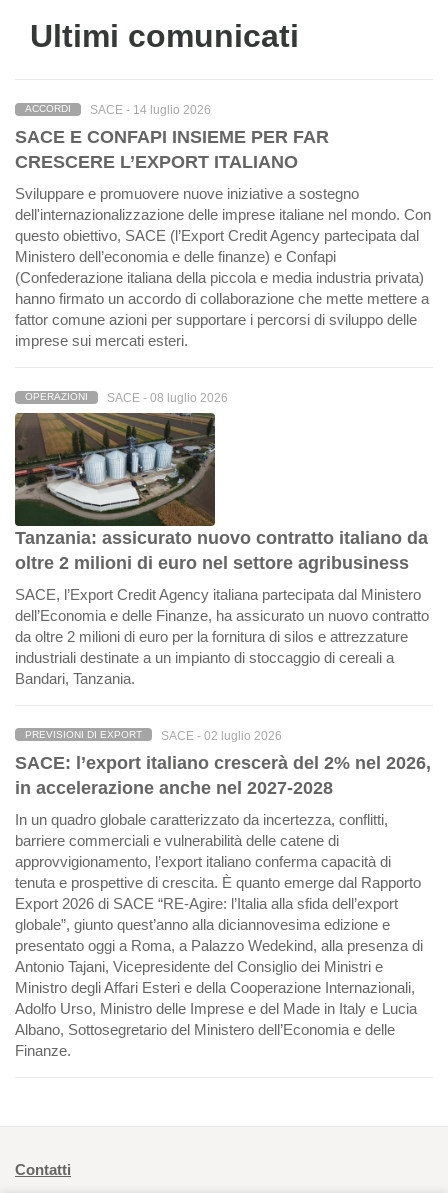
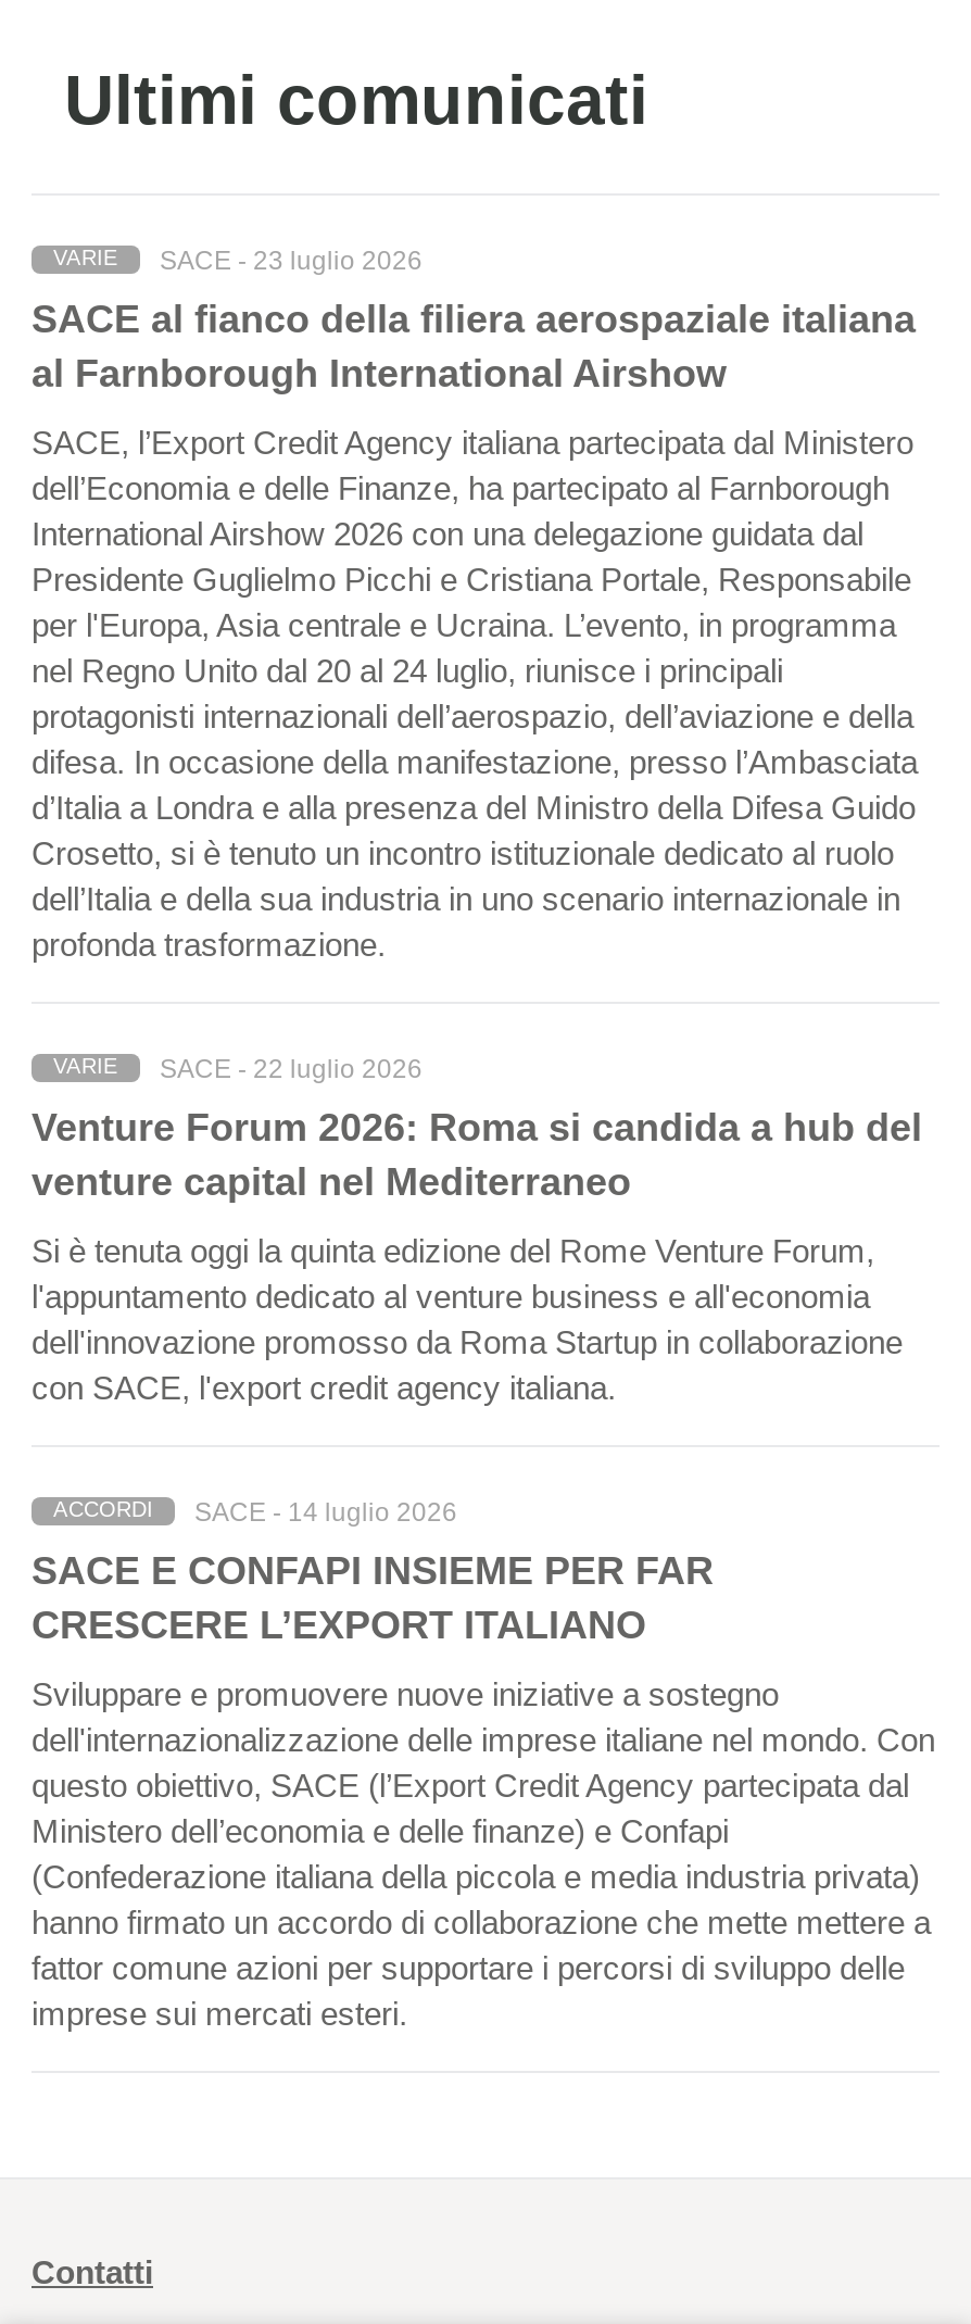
none -> [31,246,922,1406] VARIE | SACE - 23 luglio 2026 | SACE al fianco della filiera aerospaziale italiana | al Farnborough International Airshow | dell’Economia e delle Finanze, ha partecipato al Farnborough | International Airshow 2026 con una delegazione guidata dal | Presidente Guglielmo Picchi e Cristiana Portale, Responsabile | per l'Europa, Asia centrale e Ucraina. L’evento, in programma | nel Regno Unito dal 20 al 24 luglio, riunisce i principali | protagonisti internazionali dell’aerospazio, dell’aviazione e della | difesa. In occasione della manifestazione, presso l’Ambasciata | d’Italia a Londra e alla presenza del Ministro della Difesa Guido | Crosetto, si è tenuto un incontro istituzionale dedicato al ruolo | dell’Italia e della sua industria in uno scenario internazionale in | profonda trasformazione. | VARIE | SACE - 22 luglio 2026 | Venture Forum 2026: Roma si candida a hub del | venture capital nel Mediterraneo | Si è tenuta oggi la quinta edizione del Rome Venture Forum, | l'appuntamento dedicato al venture business e all'economia | dell'innovazione promosso da Roma Startup in collaborazione | con SACE, l'export credit agency italiana.
moved [15,103,431,349] -> [31,1497,935,2032]: ACCORDI | SACE - 14 luglio 2026 | SACE E CONFAPI INSIEME PER FAR | ... | fattor comune azioni per supportare i percorsi di sviluppo delle | imprese sui mercati esteri.
[25,391,228,405] OPERAZIONI | SACE - 08 luglio 2026 -> none
[15,527,431,1058] Tanzania: assicurato nuovo contratto italiano da | oltre 2 milioni di euro nel settore agribusiness | dell’Economia e delle Finanze, ha assicurato un nuovo contratto | da oltre 2 milioni di euro per la fornitura di silos e attrezzature | industriali destinate a un impianto di stoccaggio di cereali a | Bandari, Tanzania. | PREVISIONI DI EXPORT | SACE - 02 luglio 2026 | SACE: l’export italiano crescerà del 2% nel 2026, | in accelerazione anche nel 2027-2028 | In un quadro globale caratterizzato da incertezza, conflitti, | barriere commerciali e vulnerabilità delle catene di | approvvigionamento, l’export italiano conferma capacità di | tenuta e prospettive di crescita. È quanto emerge dal Rapporto | Export 2026 di SACE “RE-Agire: l’Italia alla sfida dell’export | globale”, giunto quest’anno alla diciannovesima edizione e | presentato oggi a Roma, a Palazzo Wedekind, alla presenza di | Antonio Tajani, Vicepresidente del Consiglio dei Ministri e | Ministro degli Affari Esteri e della Cooperazione Internazionali, | Adolfo Urso, Ministro delle Imprese e del Made in Italy e Lucia | Albano, Sottosegretario del Ministero dell’Economia e delle | Finanze. -> none
moved [15,585,421,602] -> [31,424,913,461]: SACE, l’Export Credit Agency italiana partecipata dal Ministero

